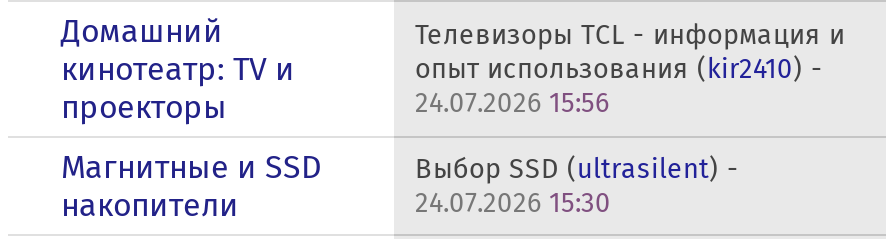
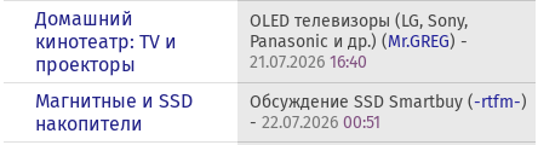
[415,18,845,120] Телевизоры TCL - информация и | опыт использования (kir2410) - | 24.07.2026 15:56 -> [250,11,468,72] OLED телевизоры (LG, Sony, | Panasonic и др.) (Mr.GREG) - | 21.07.2026 16:40
[415,152,739,220] Выбор SSD (ultrasilent) - | 24.07.2026 15:30 -> [250,92,528,133] Обсуждение SSD Smartbuy (-rtfm-) | - 22.07.2026 00:51

